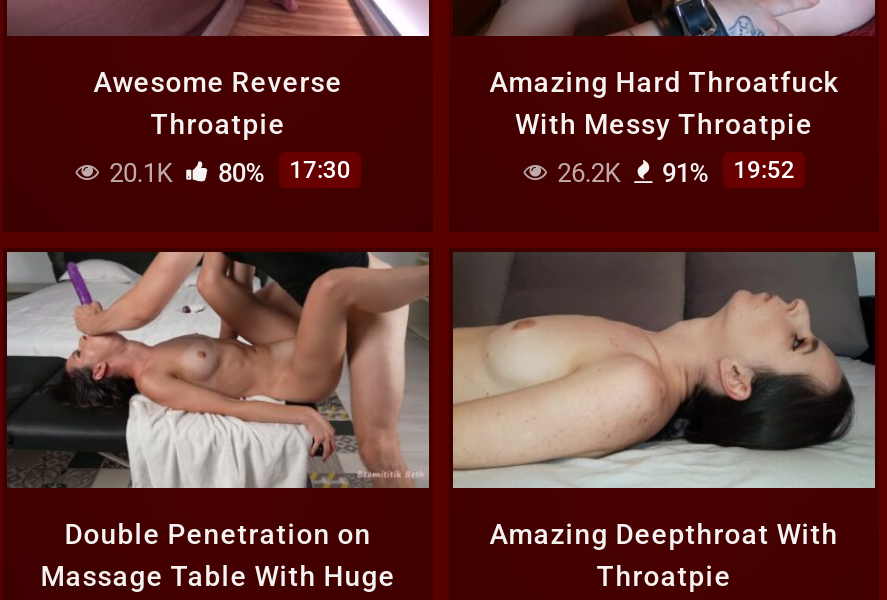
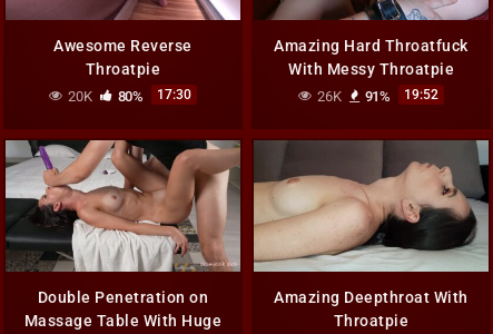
[103,157,351,189] 20.1K 80% 17:30 -> [65,87,191,105] 20K 80% 17:30
[551,157,795,189] 26.2K 91% 19:52 -> [314,87,438,105] 26K 91% 19:52

